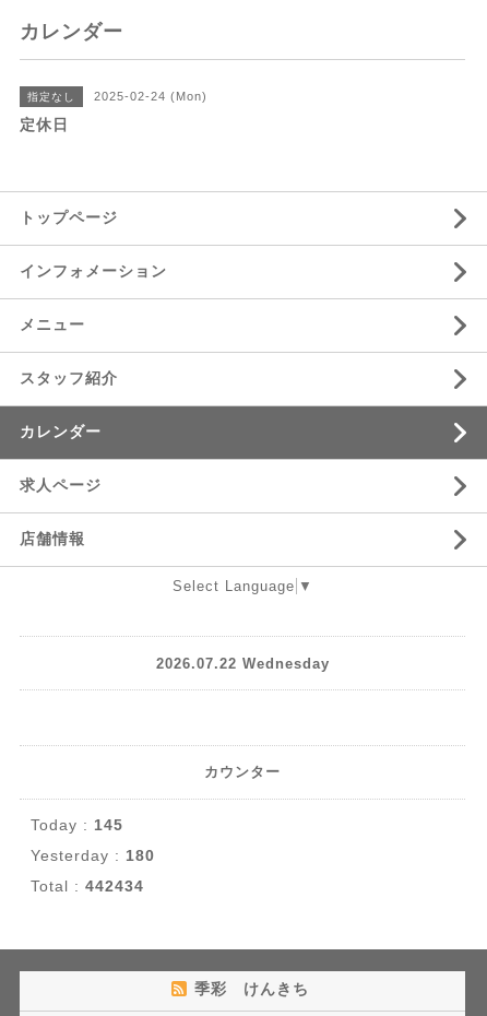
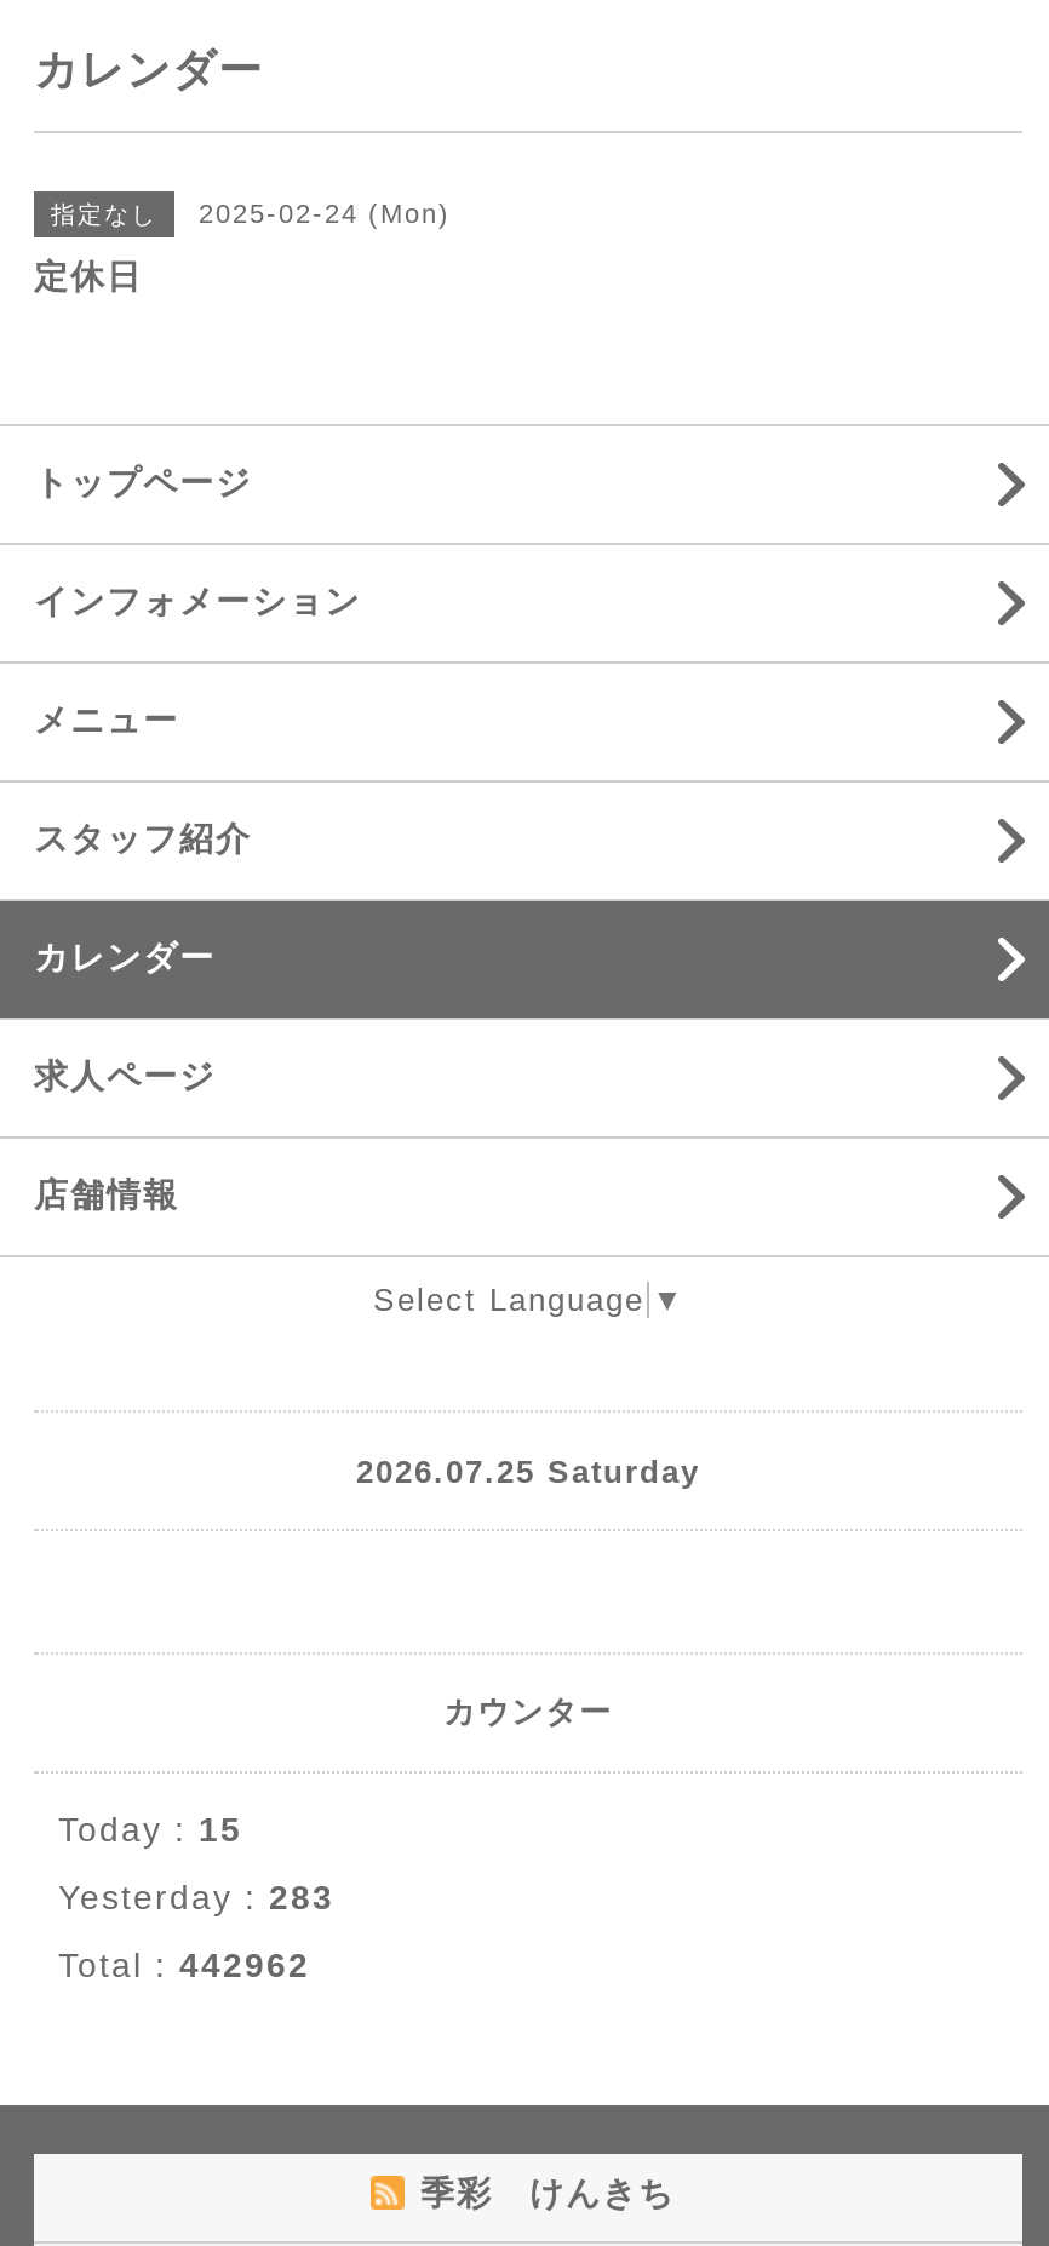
[156,655,329,671] 2026.07.22 Wednesday -> [356,1453,700,1489] 2026.07.25 Saturday
[31,816,123,834] Today : 145 -> [58,1810,242,1849] Today : 15
[31,847,155,864] Yesterday : 180 -> [58,1878,334,1917] Yesterday : 283
[31,877,144,895] Total : 442434 -> [58,1946,310,1985] Total : 442962

